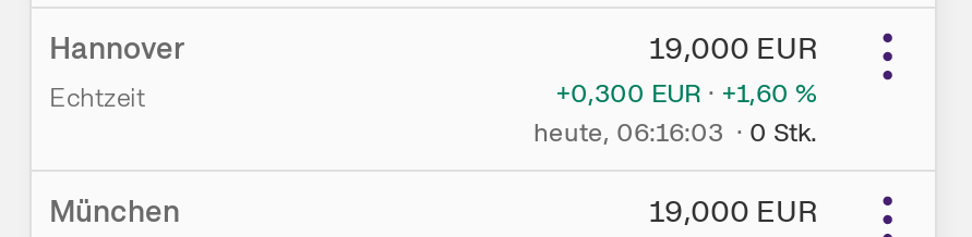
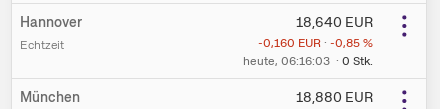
[649,29,817,68] 19,000 EUR -> [296,13,373,31] 18,640 EUR
[555,77,817,111] +0,300 EUR · +1,60 % -> [258,35,373,51] -0,160 EUR · -0,85 %
[649,192,817,231] 19,000 EUR -> [296,88,373,106] 18,880 EUR

